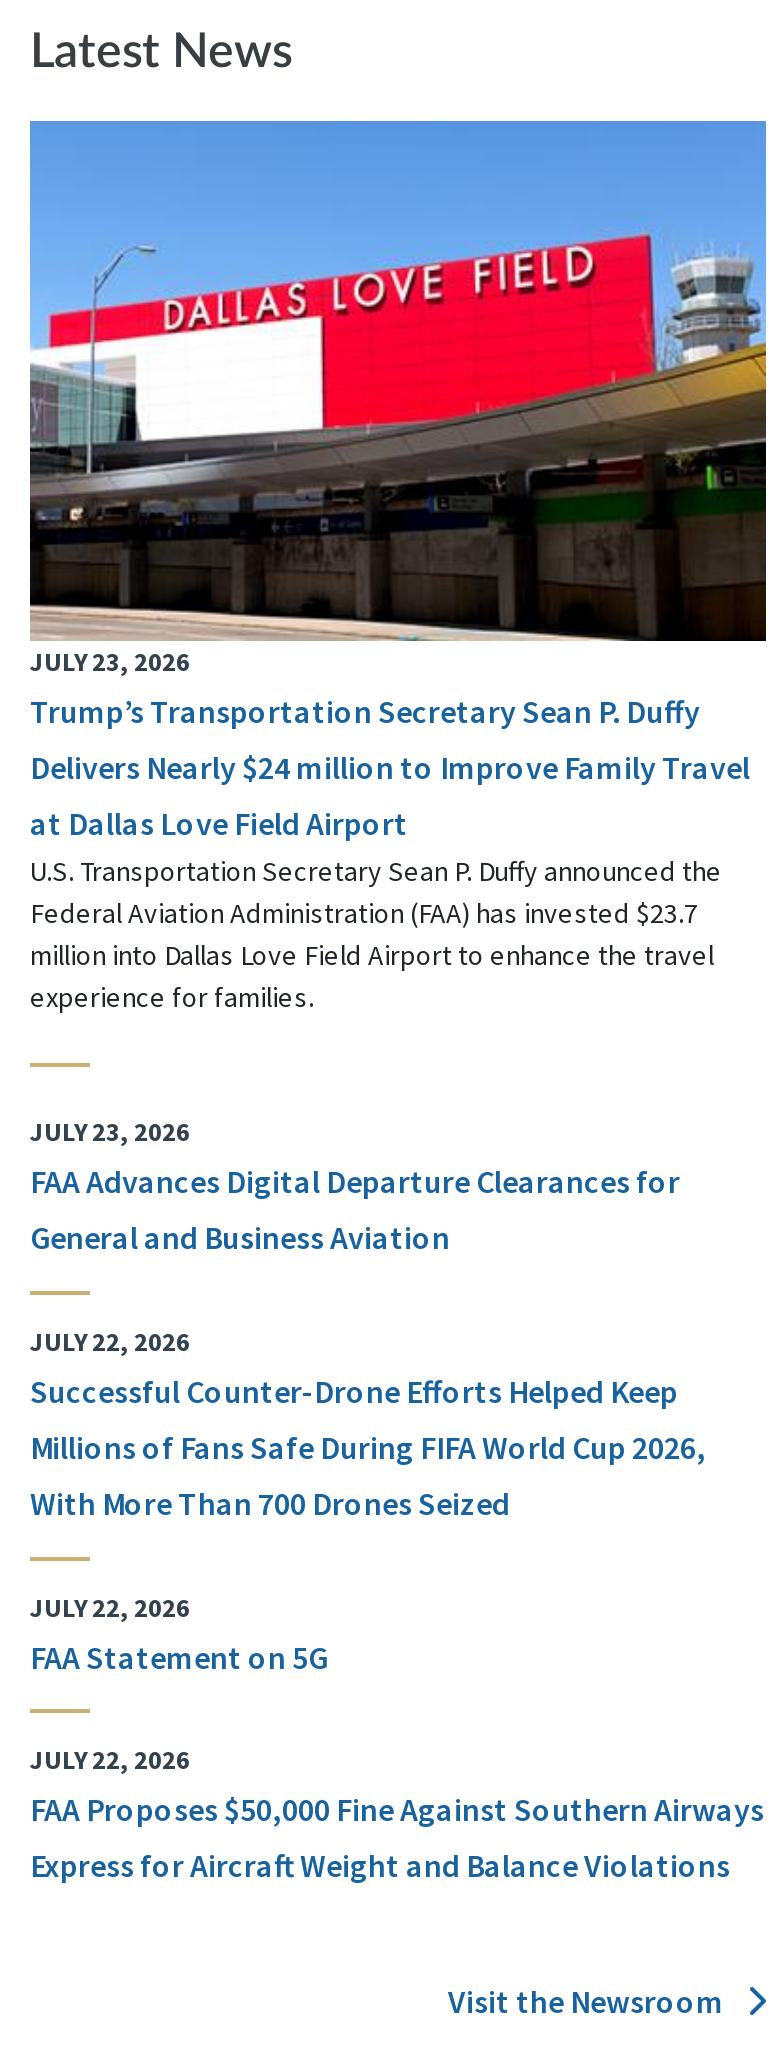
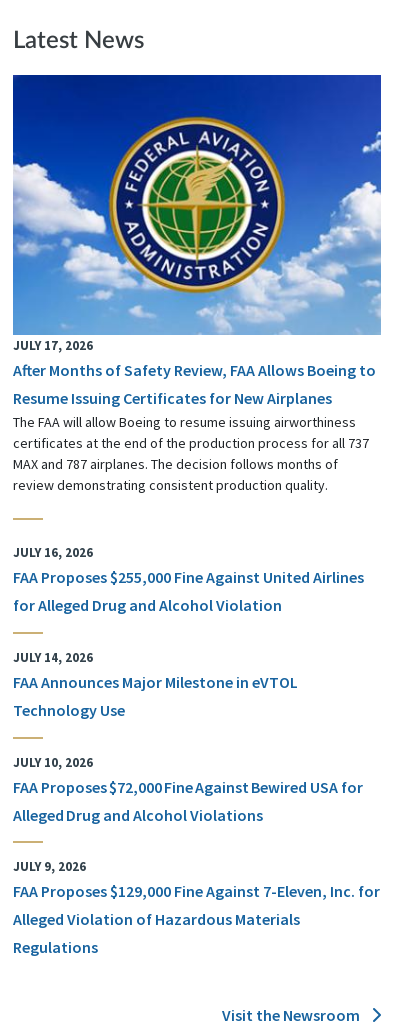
[28,119,768,1014] [image] | JULY 23, 2026 | Trump’s Transportation Secretary Sean P. Duffy | Delivers Nearly $24 million to Improve Family Travel | at Dallas Love Field Airport | U.S. Transportation Secretary Sean P. Duffy announced the | Federal Aviation Administration (FAA) has invested $23.7 | million into Dallas Love Field Airport to enhance the travel | experience for families. -> [12,74,382,494] [image] | JULY 17, 2026 | After Months of Safety Review, FAA Allows Boeing to | Resume Issuing Certificates for New Airplanes | The FAA will allow Boeing to resume issuing airworthiness | certificates at the end of the production process for all 737 | MAX and 787 airplanes. The decision follows months of | review demonstrating consistent production quality.
[30,1116,680,1258] JULY 23, 2026 | FAA Advances Digital Departure Clearances for | General and Business Aviation -> [13,544,364,615] JULY 16, 2026 | FAA Proposes $255,000 Fine Against United Airlines | for Alleged Drug and Alcohol Violation
[30,1325,706,1523] JULY 22, 2026 | Successful Counter-Drone Efforts Helped Keep | Millions of Fans Safe During FIFA World Cup 2026, | With More Than 700 Drones Seized -> [13,649,298,720] JULY 14, 2026 | FAA Announces Major Milestone in eVTOL | Technology Use
[30,1590,328,1676] JULY 22, 2026 | FAA Statement on 5G -> [13,754,363,825] JULY 10, 2026 | FAA Proposes $72,000 Fine Against Bewired USA for | Alleged Drug and Alcohol Violations
[30,1743,764,1885] JULY 22, 2026 | FAA Proposes $50,000 Fine Against Southern Airways | Express for Aircraft Weight and Balance Violations -> [13,858,380,957] JULY 9, 2026 | FAA Proposes $129,000 Fine Against 7-Eleven, Inc. for | Alleged Violation of Hazardous Materials | Regulations

